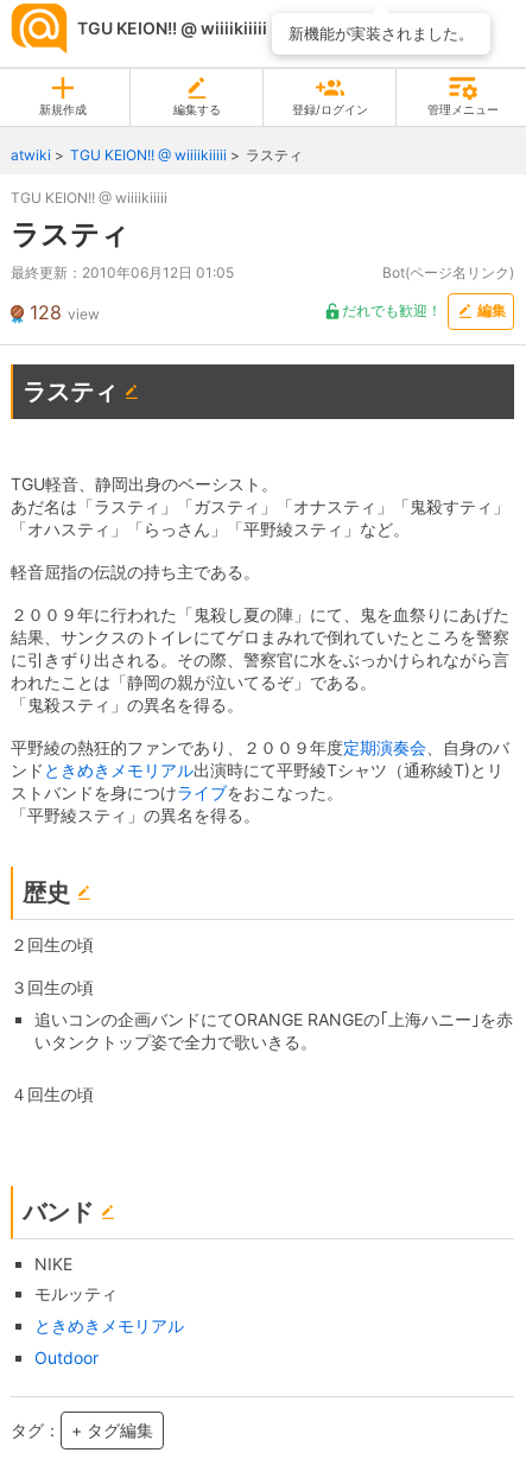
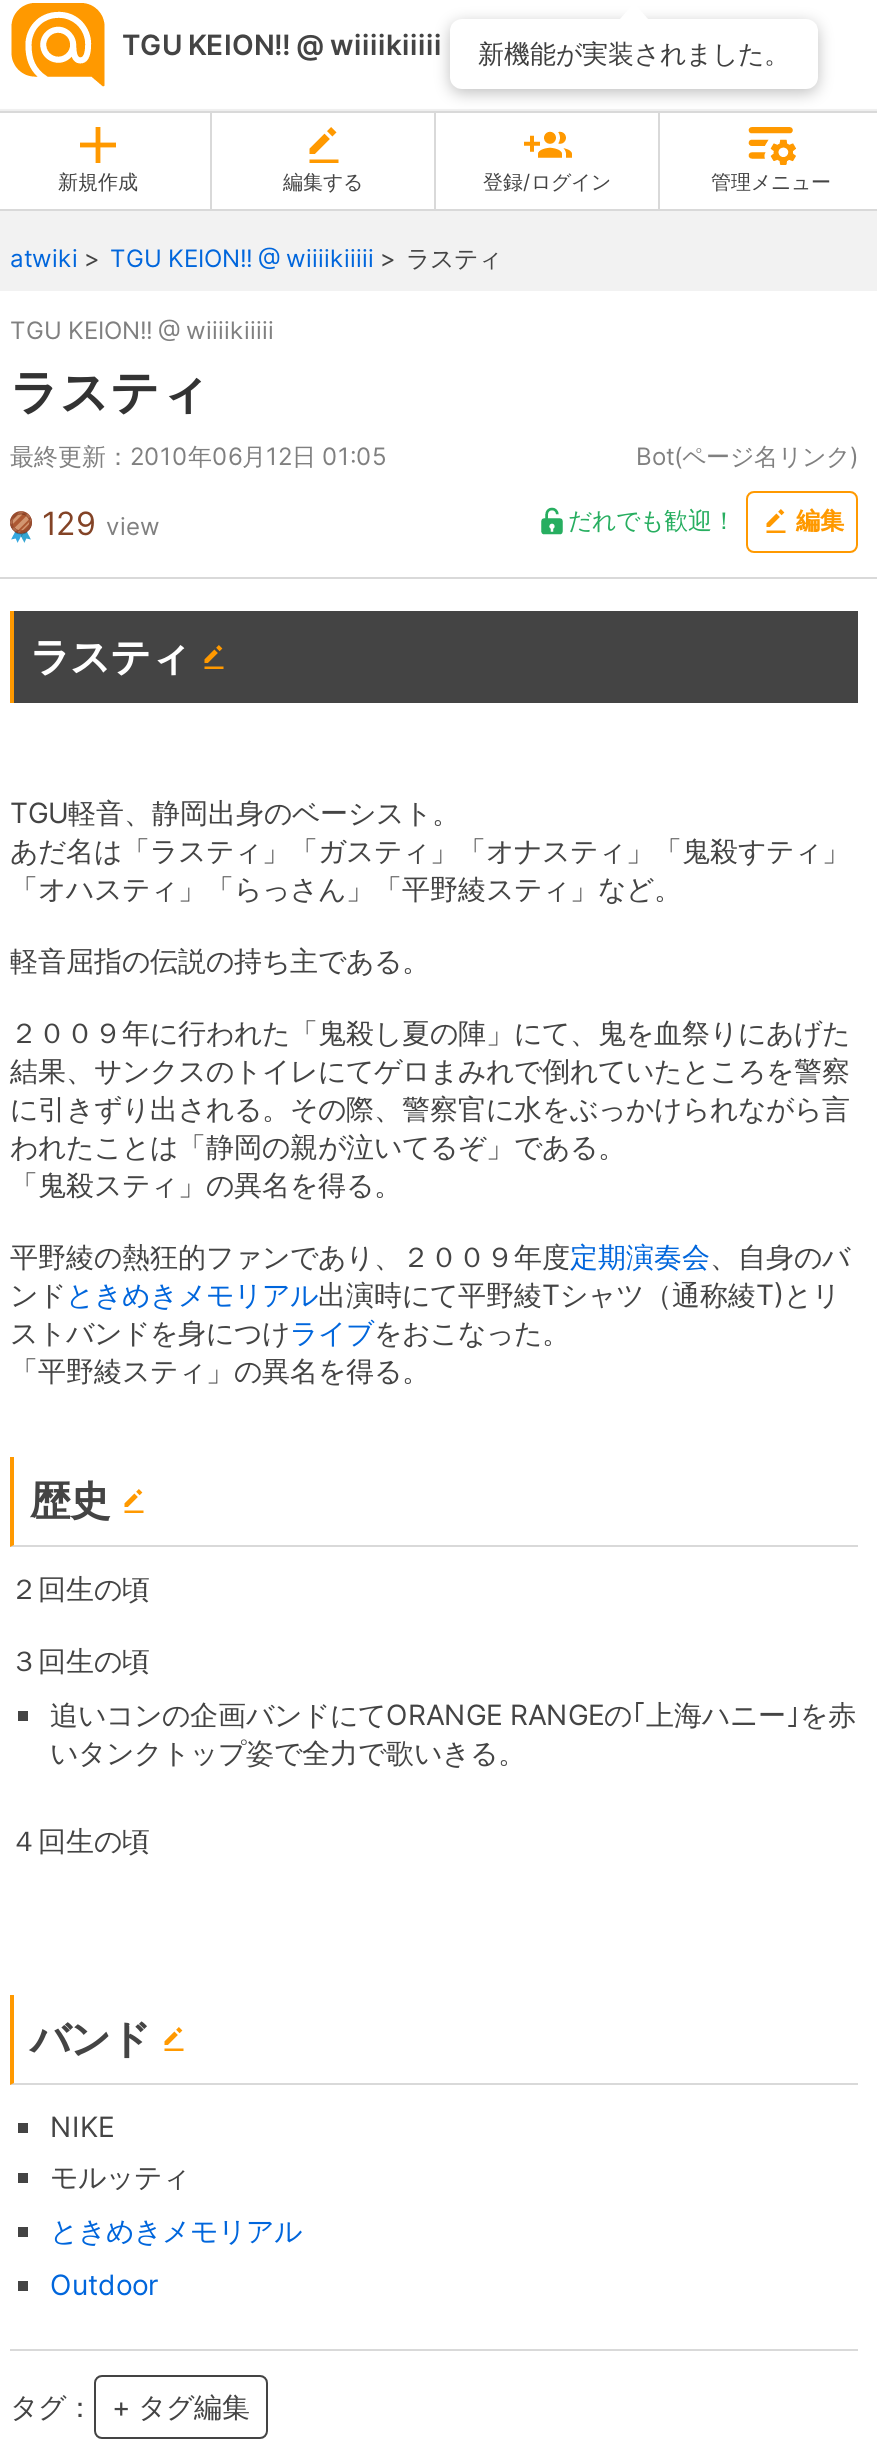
[30,300,100,323] 128 view -> [42,502,160,542] 129 view

